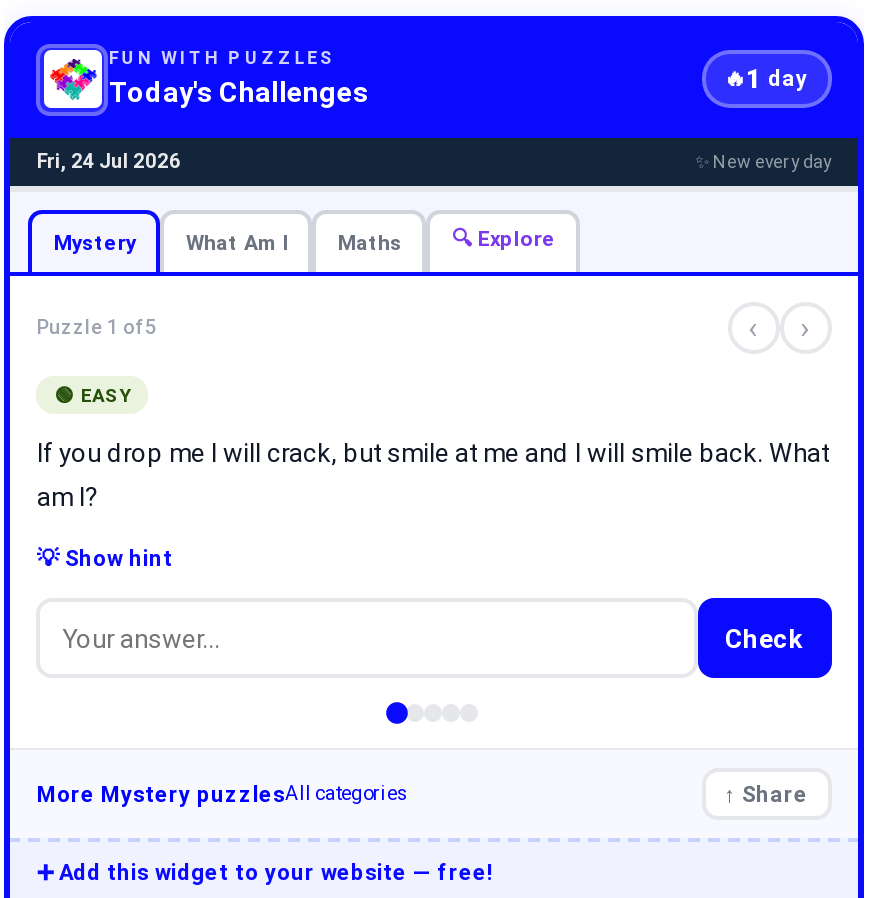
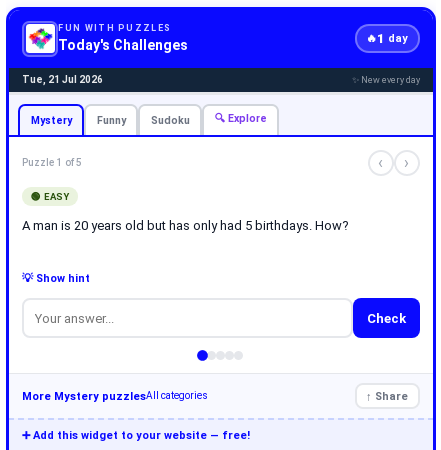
[37,150,181,172] Fri, 24 Jul 2026 -> [22,74,103,85] Tue, 21 Jul 2026
[186,230,402,256] What Am I | Maths -> [97,114,190,127] Funny | Sudoku
[37,439,829,513] If you drop me I will crack, but smile at me and I will smile back. What | am I? -> [22,218,349,233] A man is 20 years old but has only had 5 birthdays. How?

